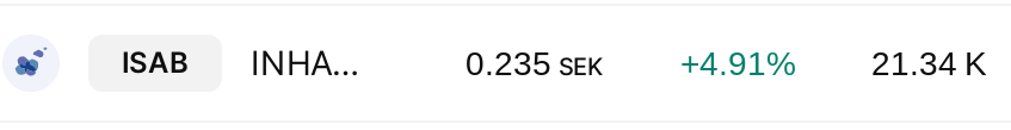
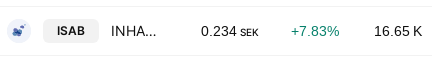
[466,44,604,82] 0.235 SEK -> [201,23,259,39] 0.234 SEK
[680,44,795,82] +4.91% -> [291,23,339,39] +7.83%
[871,44,986,82] 21.34 K -> [374,23,422,39] 16.65 K

